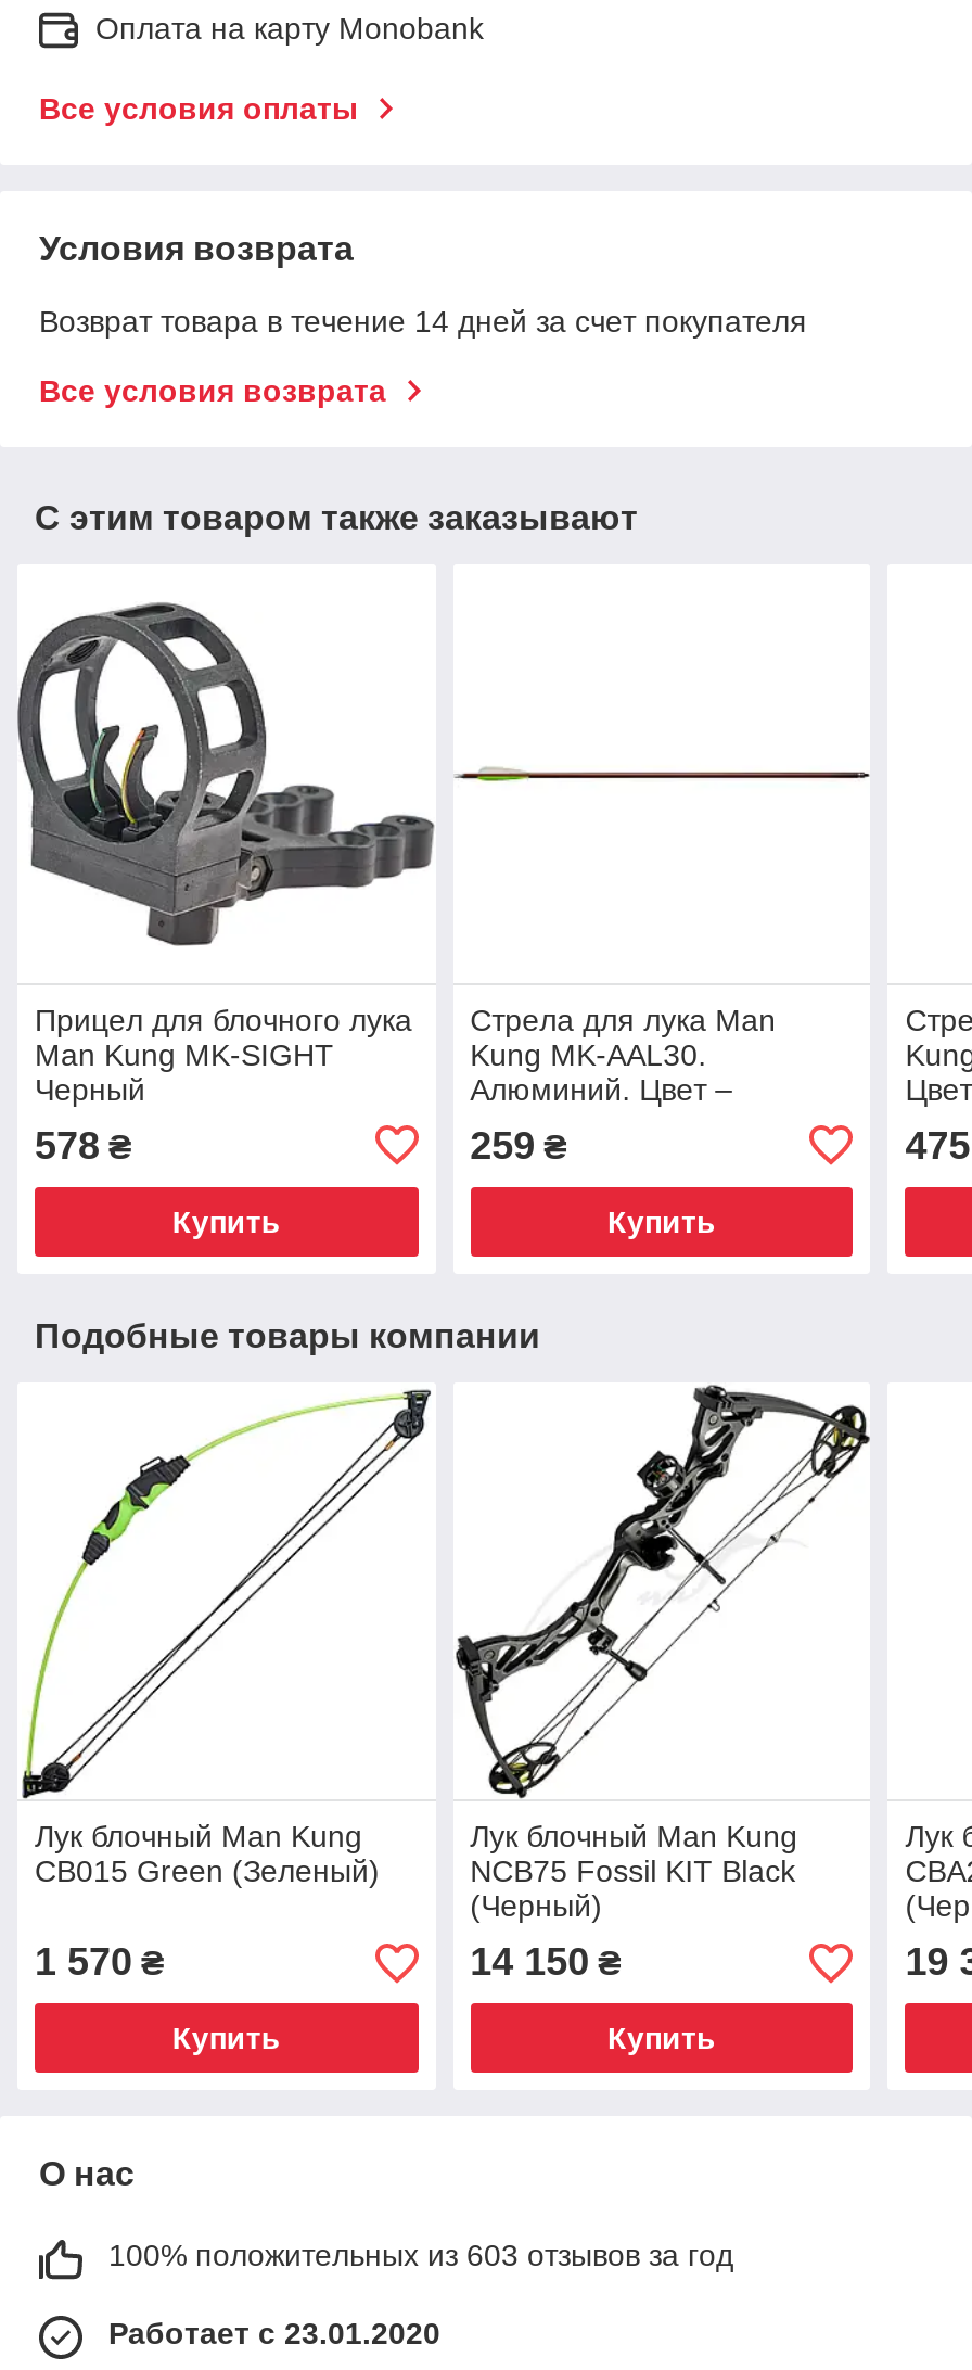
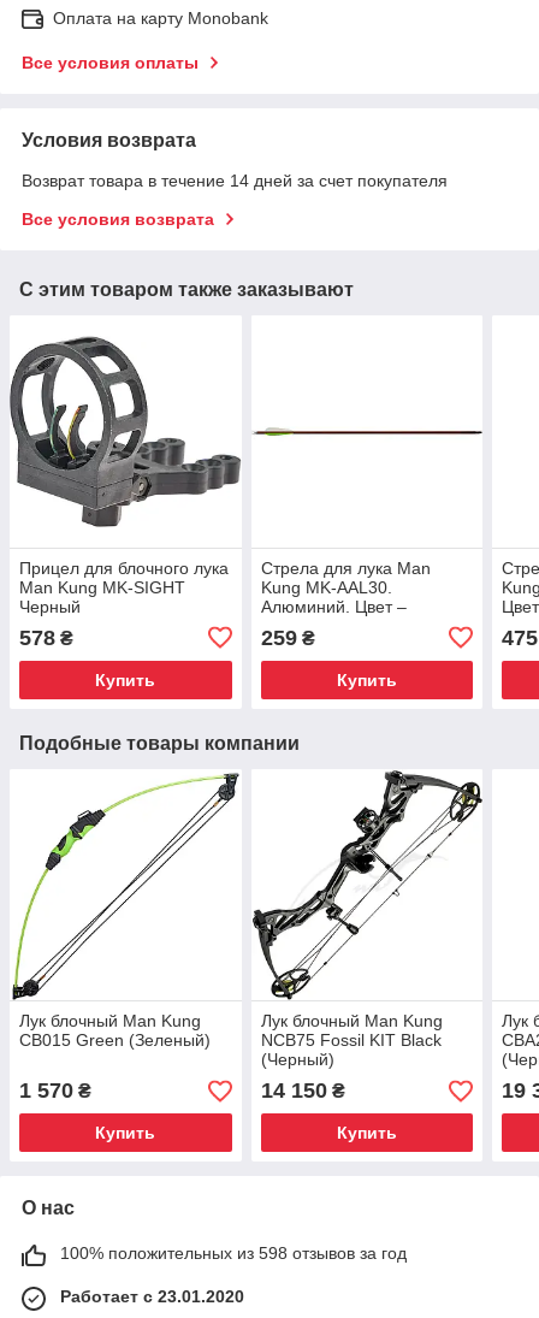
[108,2239,733,2273] 100% положительных из 603 отзывов за год -> [60,1244,407,1263] 100% положительных из 598 отзывов за год

